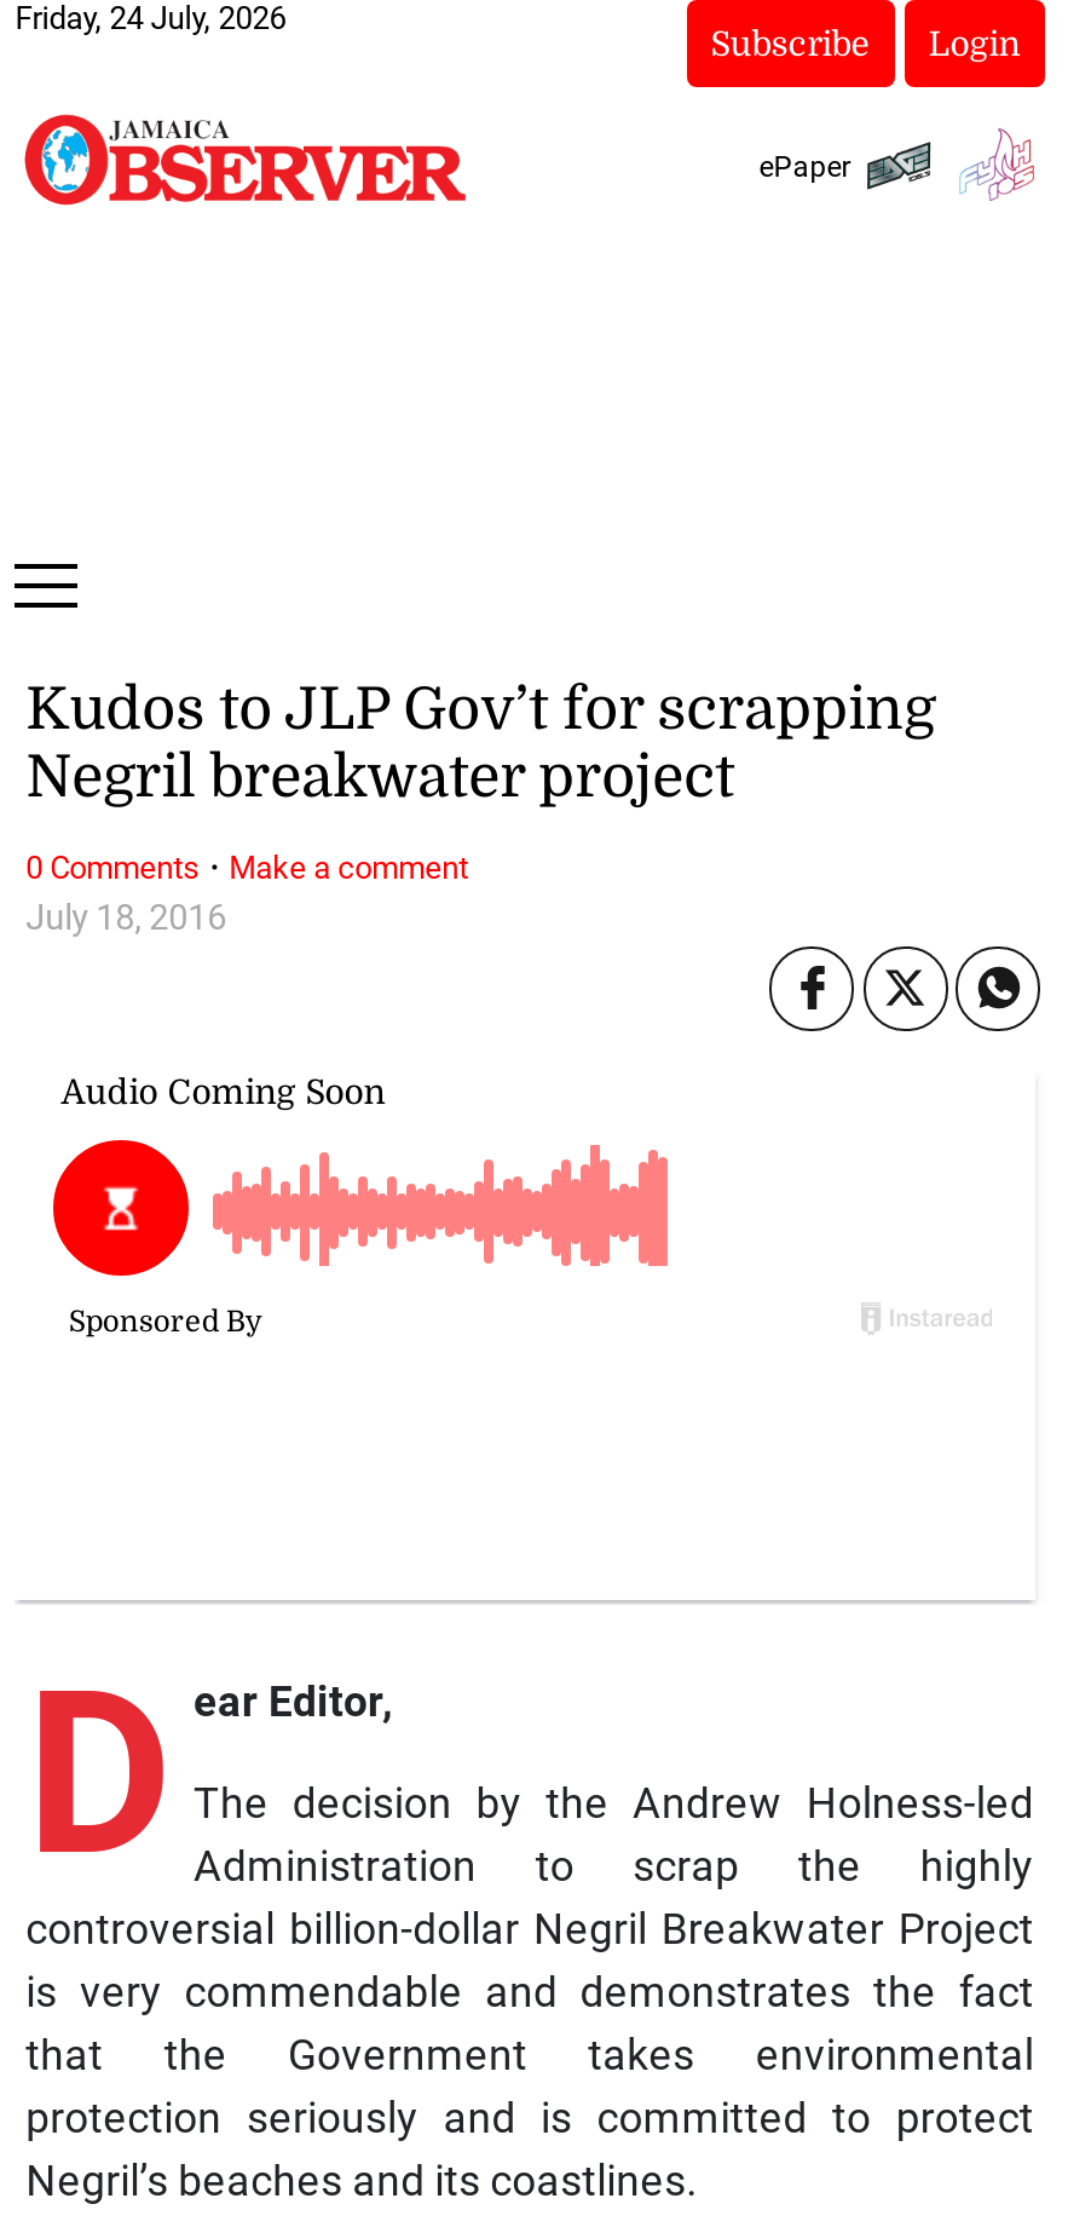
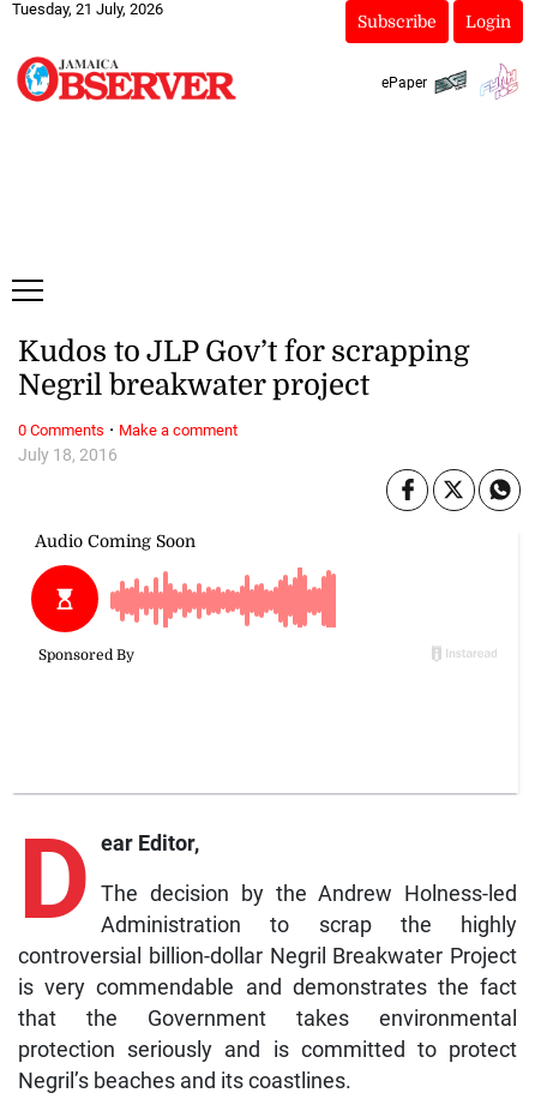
[15,0,286,36] Friday, 24 July, 2026 -> [12,0,163,18] Tuesday, 21 July, 2026

